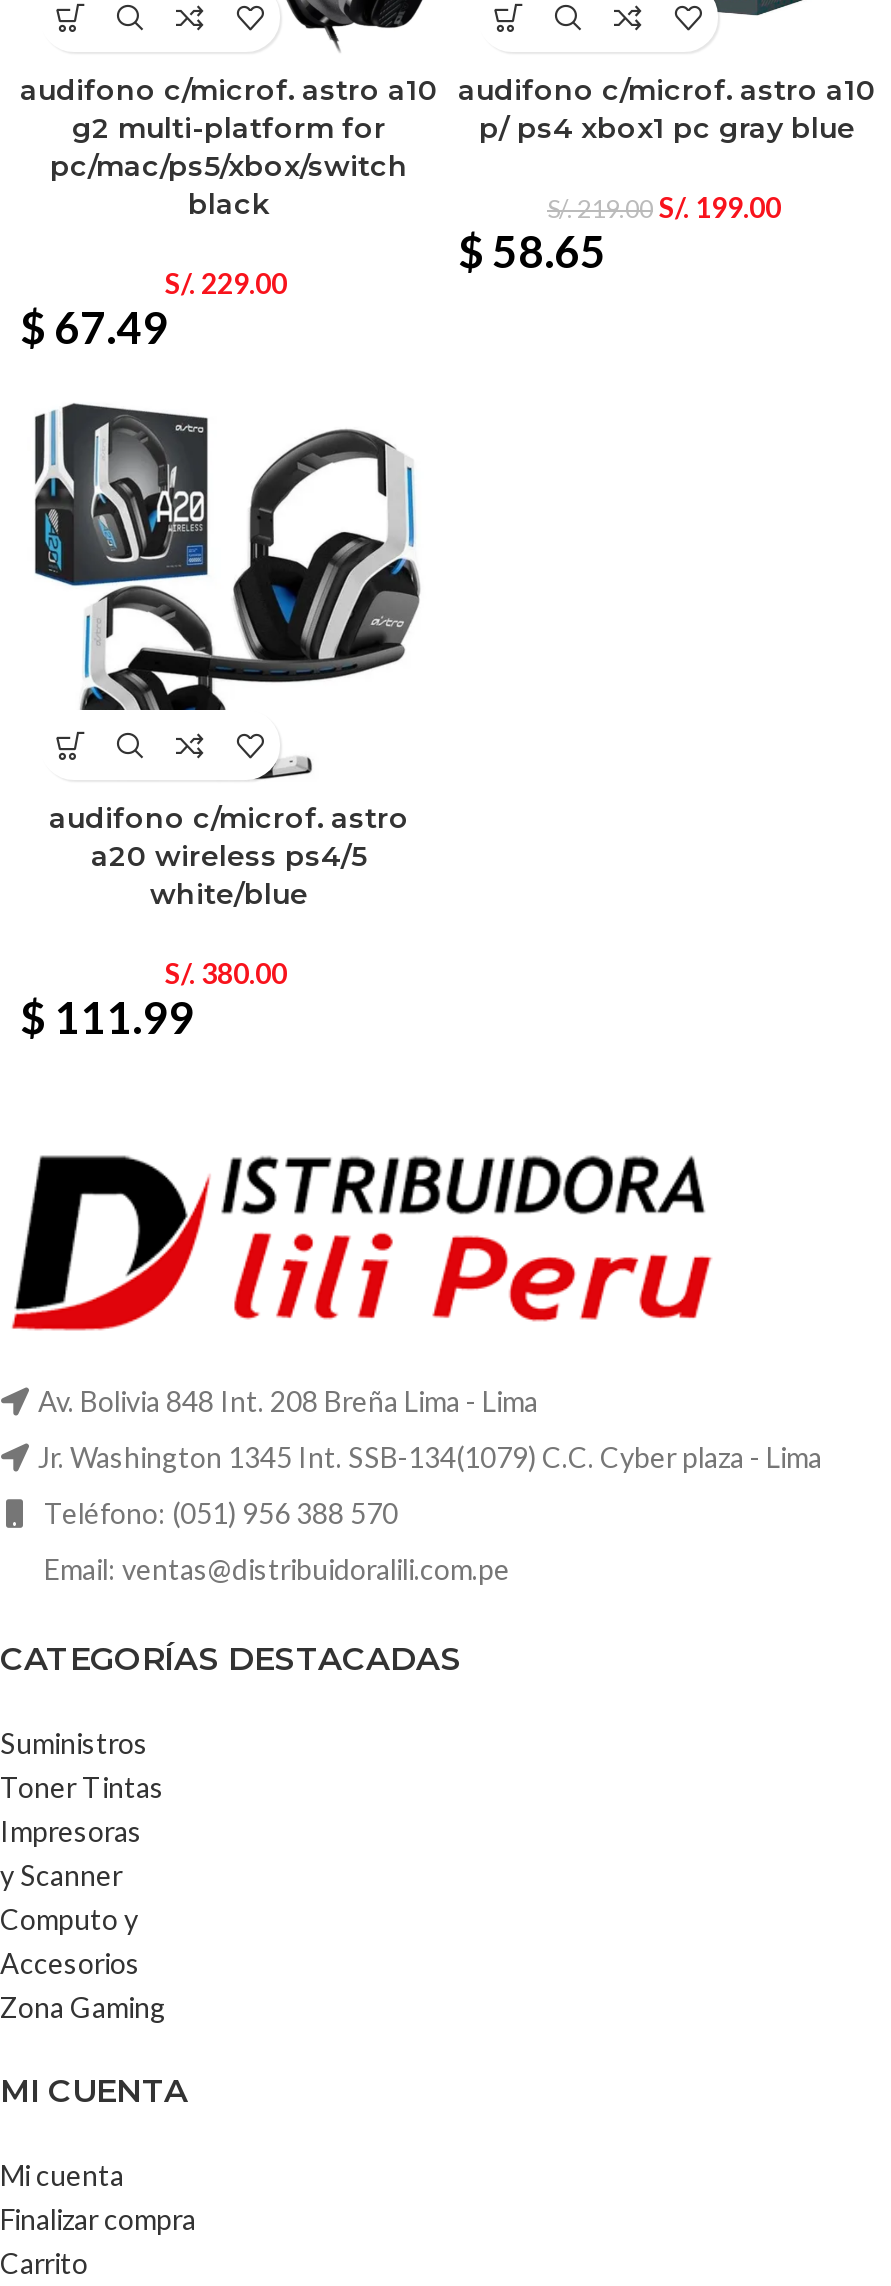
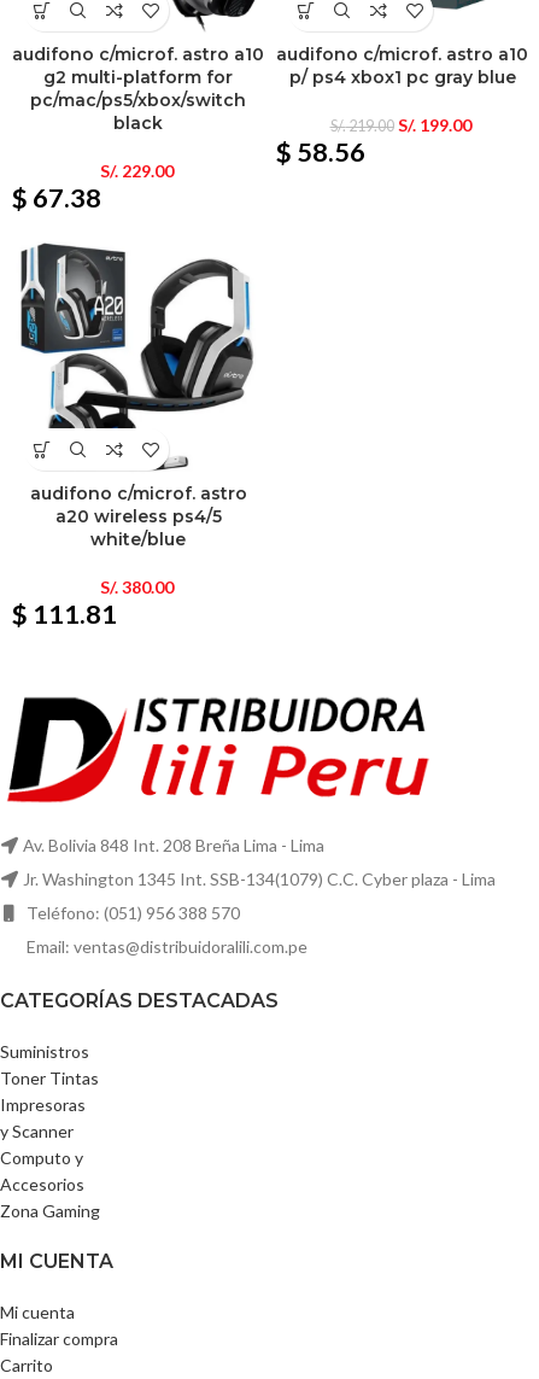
[458,227,606,279] $ 58.65 -> [276,137,365,168] $ 58.56
[20,303,168,355] $ 67.49 -> [12,183,101,214] $ 67.38
[20,993,194,1045] $ 111.99 -> [12,599,117,630] $ 111.81

